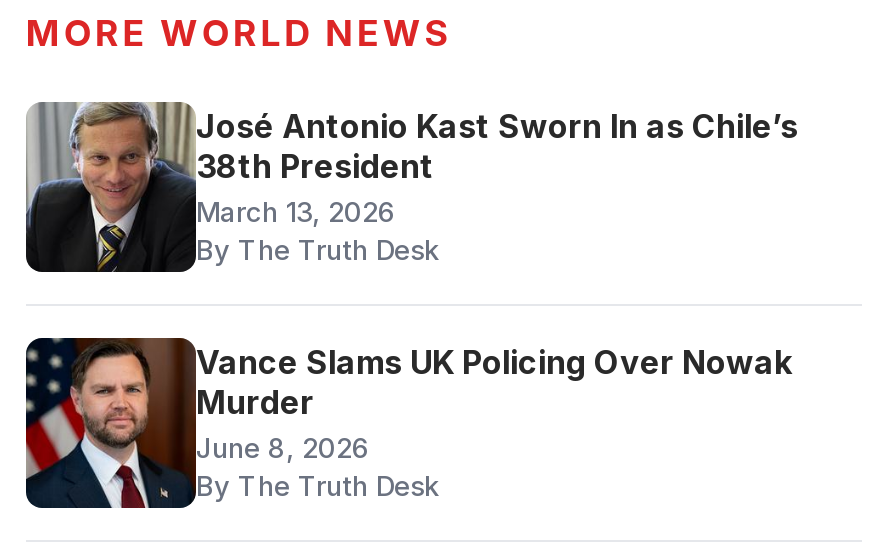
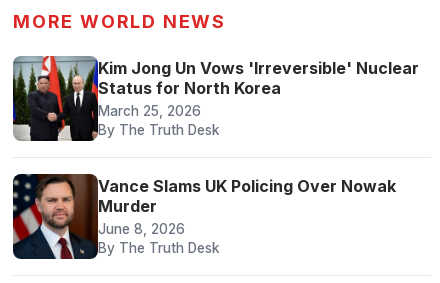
[24,102,798,274] [image] | José Antonio Kast Sworn In as Chile’s | 38th President | March 13, 2026 -> [12,56,419,141] [image] | Kim Jong Un Vows 'Irreversible' Nuclear | Status for North Korea | March 25, 2026

